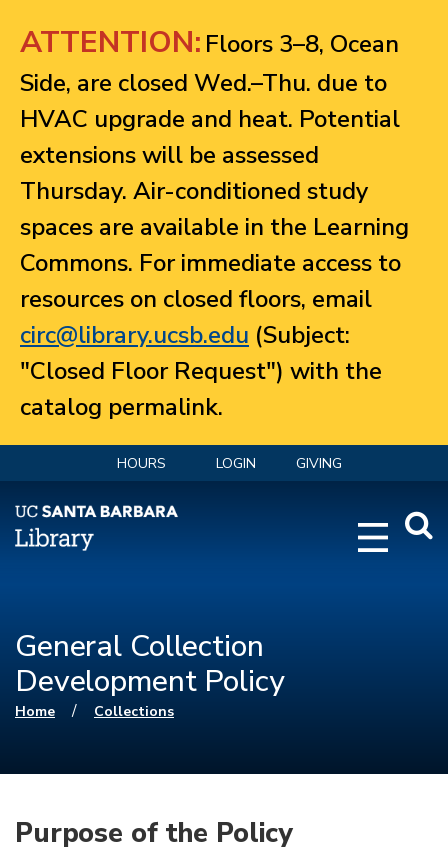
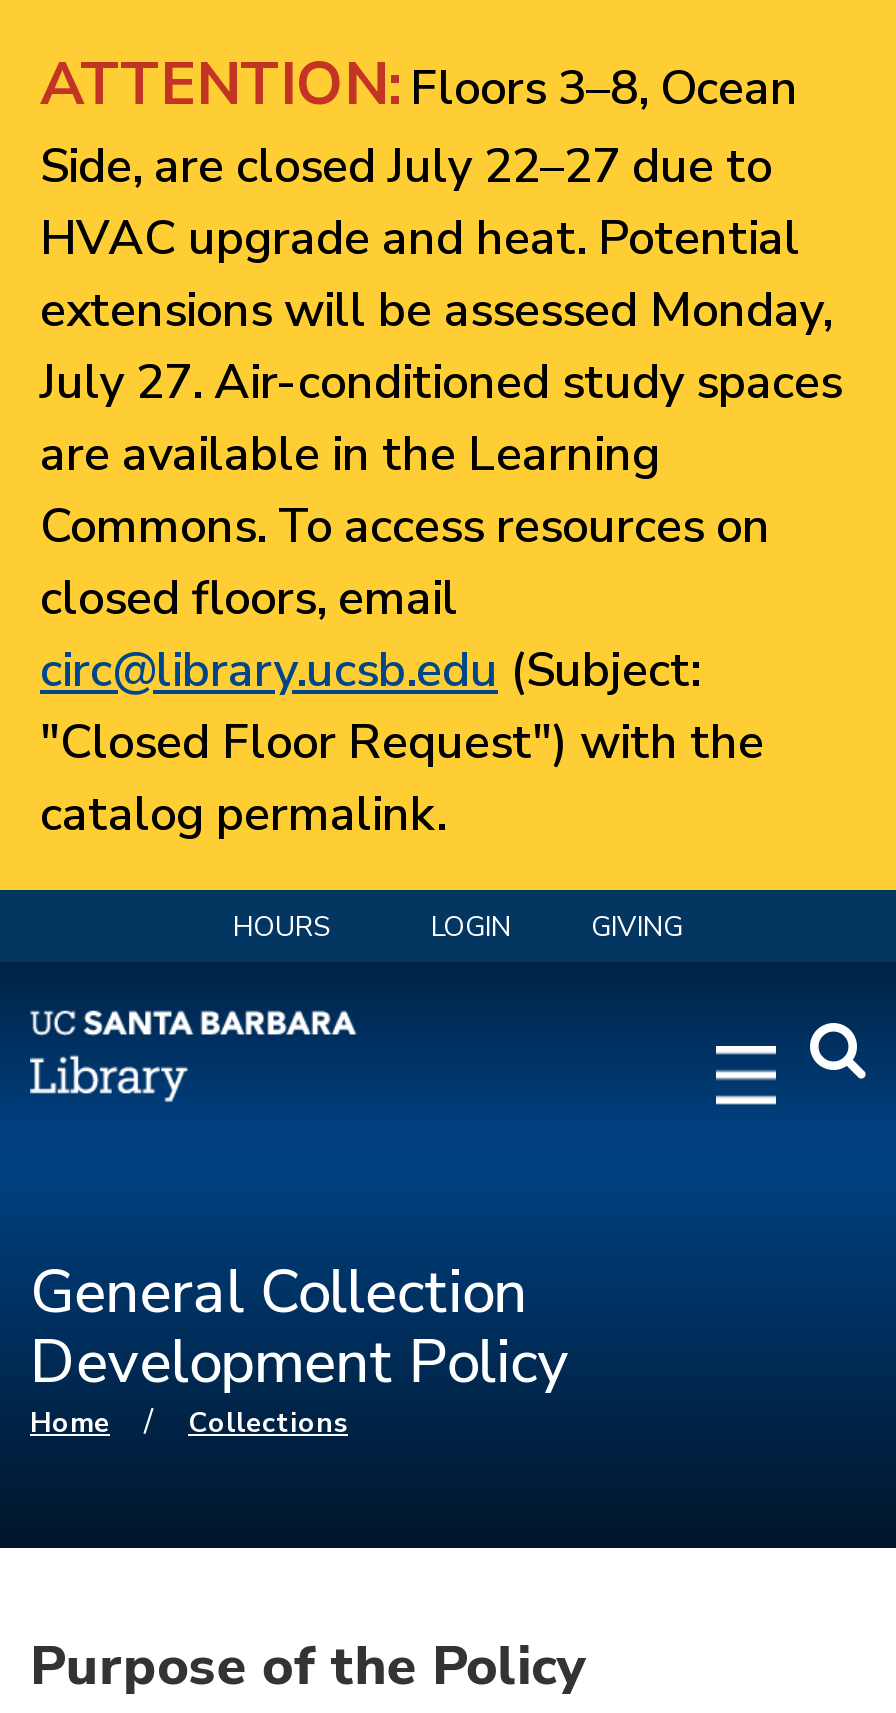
[20,67,387,99] Side, are closed Wed.–Thu. due to -> [40,134,772,198] Side, are closed July 22–27 due to
[20,139,409,315] extensions will be assessed | Thursday. Air-conditioned study | spaces are available in the Learning | Commons. For immediate access to | resources on closed floors, email -> [40,278,842,630] extensions will be assessed Monday, | July 27. Air-conditioned study spaces | are available in the Learning | Commons. To access resources on | closed floors, email

